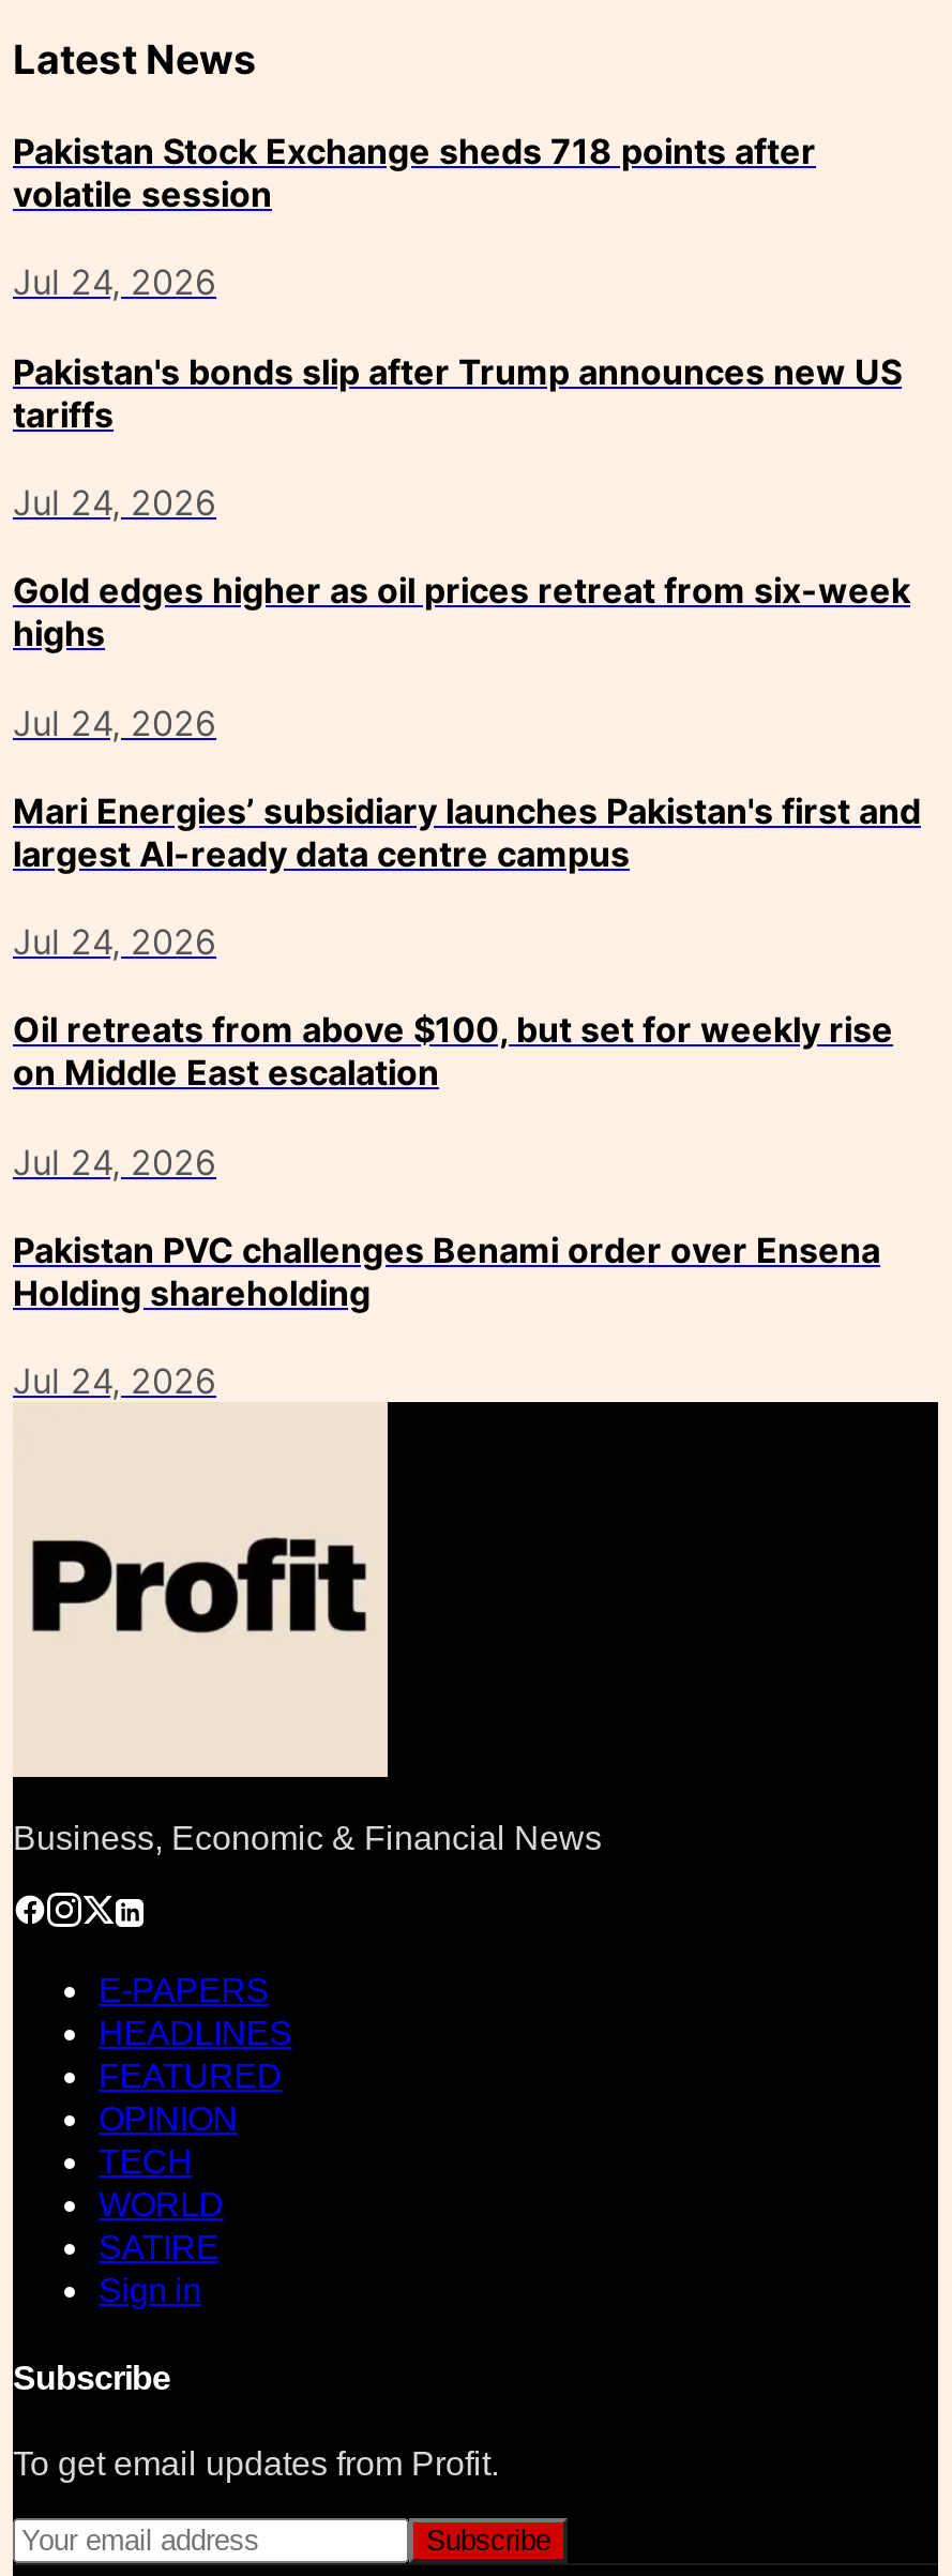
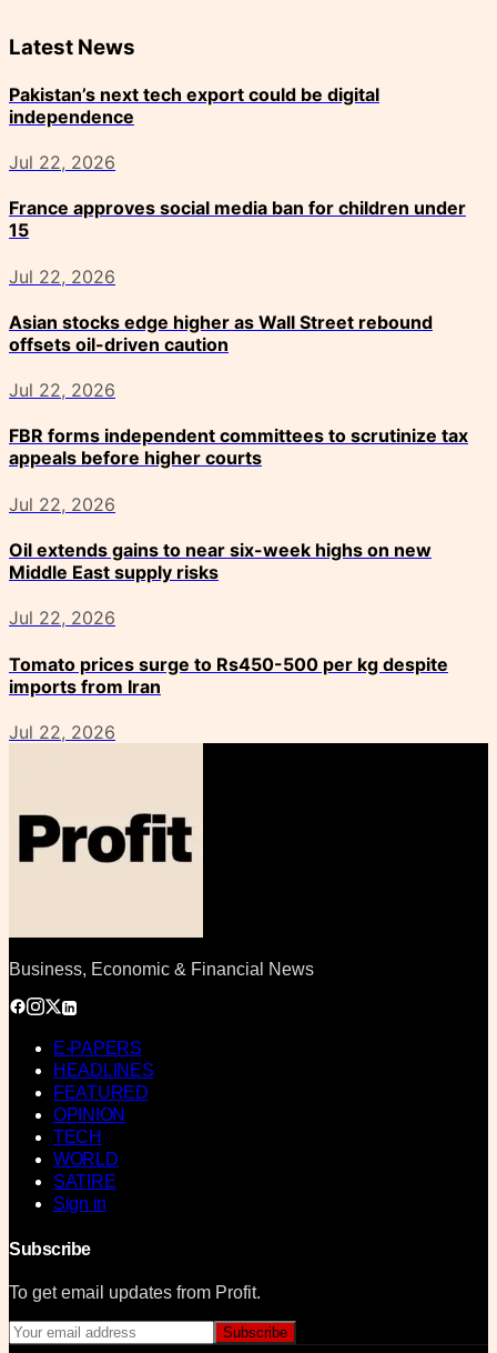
[13,130,816,216] Pakistan Stock Exchange sheds 718 points after | volatile session -> [9,83,379,128] Pakistan’s next tech export could be digital | independence
[13,262,216,304] Jul 24, 2026 -> [9,151,115,173] Jul 22, 2026
[13,350,902,436] Pakistan's bonds slip after Trump announces new US | tariffs -> [9,197,466,241] France approves social media ban for children under | 15
[13,481,216,524] Jul 24, 2026 -> [9,265,115,287] Jul 22, 2026
[13,570,910,655] Gold edges higher as oil prices retreat from six-week | highs -> [9,311,433,355] Asian stocks edge higher as Wall Street rebound | offsets oil-driven caution
[13,701,216,744] Jul 24, 2026 -> [9,379,115,401] Jul 22, 2026
[13,789,921,875] Mari Energies’ subsidiary launches Pakistan's first and | largest AI-ready data centre campus -> [9,425,468,469] FBR forms independent committees to scrutinize tax | appeals before higher courts
[13,921,216,963] Jul 24, 2026 -> [9,493,115,515] Jul 22, 2026
[13,1009,893,1095] Oil retreats from above $100, but set for weekly rise | on Middle East escalation -> [9,539,432,583] Oil extends gains to near six-week highs on new | Middle East supply risks
[13,1140,216,1183] Jul 24, 2026 -> [9,607,115,629] Jul 22, 2026
[13,1229,880,1314] Pakistan PVC challenges Benami order over Ensena | Holding shareholding -> [9,653,448,697] Tomato prices surge to Rs450-500 per kg despite | imports from Iran
[13,1360,216,1403] Jul 24, 2026 -> [9,721,115,743] Jul 22, 2026

